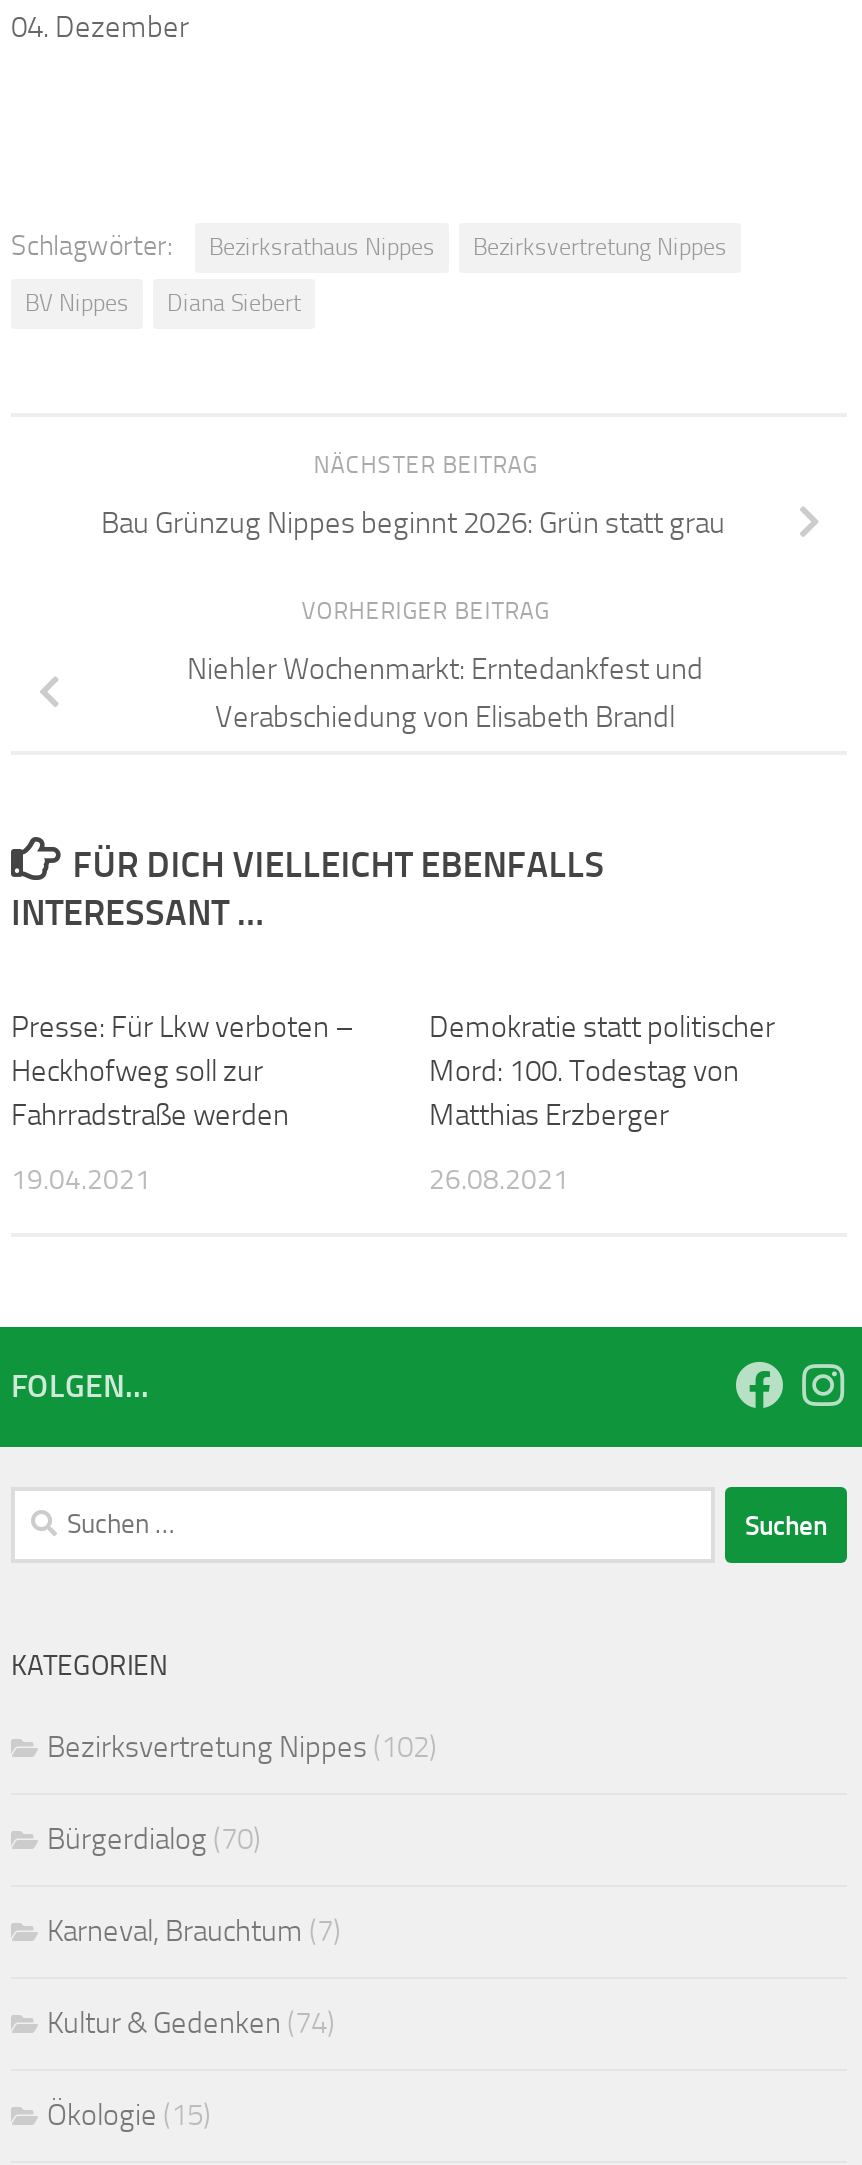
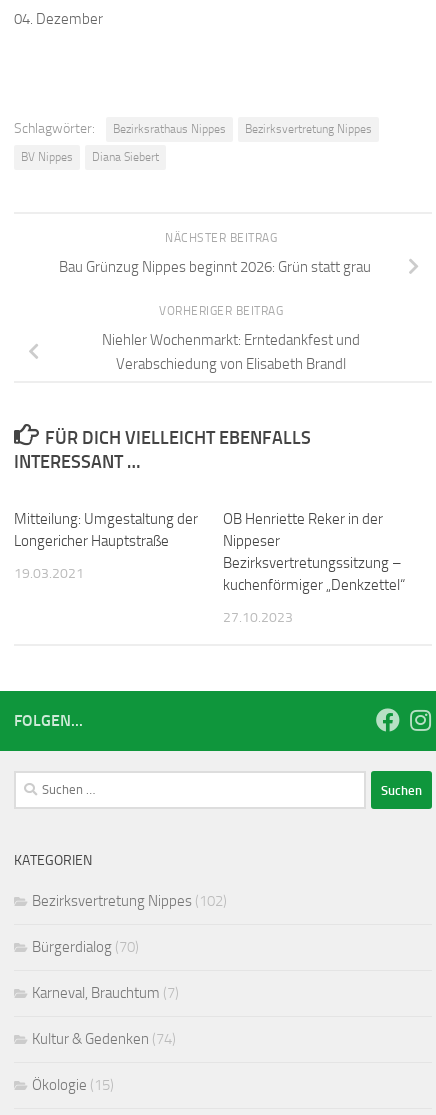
[11,1009,355,1133] Presse: Für Lkw verboten – | Heckhofweg soll zur | Fahrradstraße werden -> [14,510,198,550] Mitteilung: Umgestaltung der | Longericher Hauptstraße
[429,1009,775,1133] Demokratie statt politischer | Mord: 100. Todestag von | Matthias Erzberger -> [223,510,405,594] OB Henriette Reker in der | Nippeser | Bezirksvertretungssitzung – | kuchenförmiger „Denkzettel“
[11,1163,151,1197] 19.04.2021 -> [14,565,84,582] 19.03.2021
[429,1163,569,1197] 26.08.2021 -> [223,609,293,626] 27.10.2023

